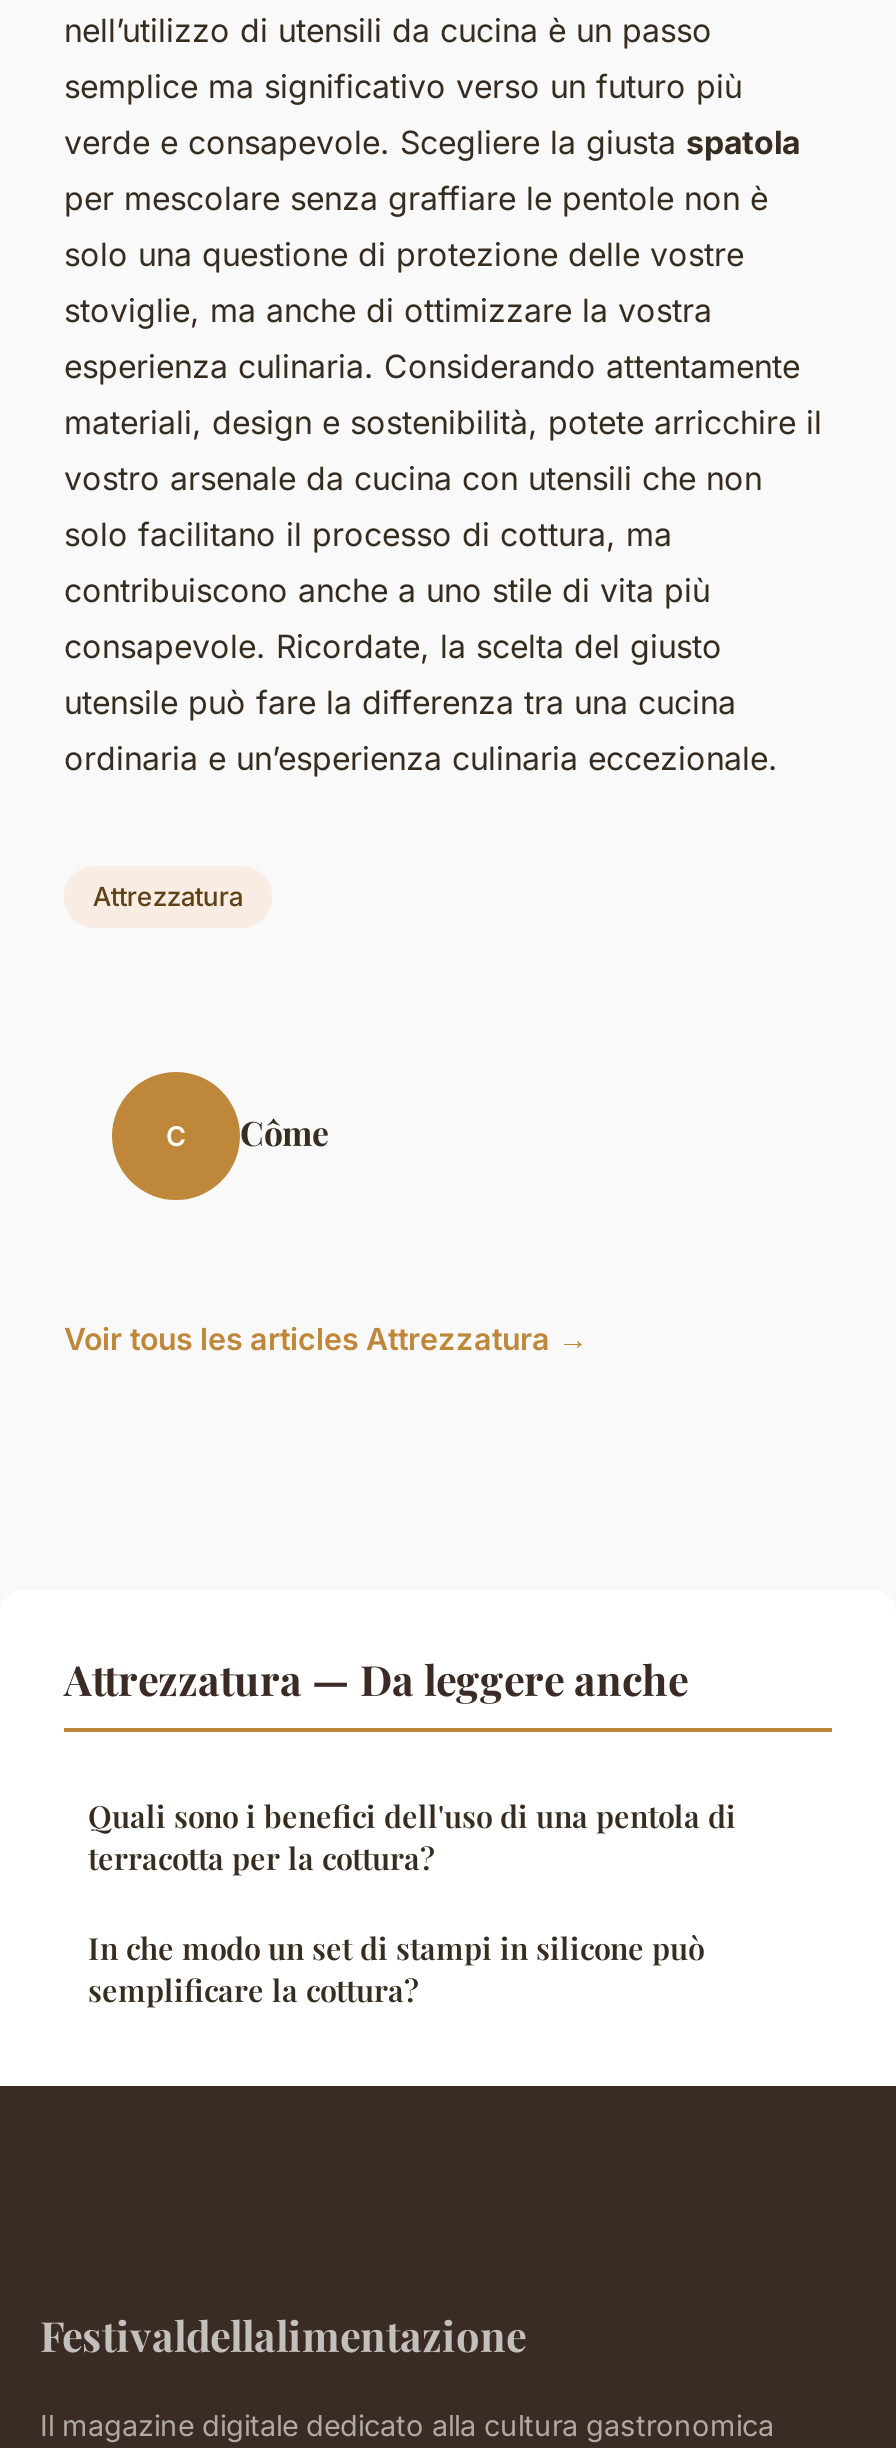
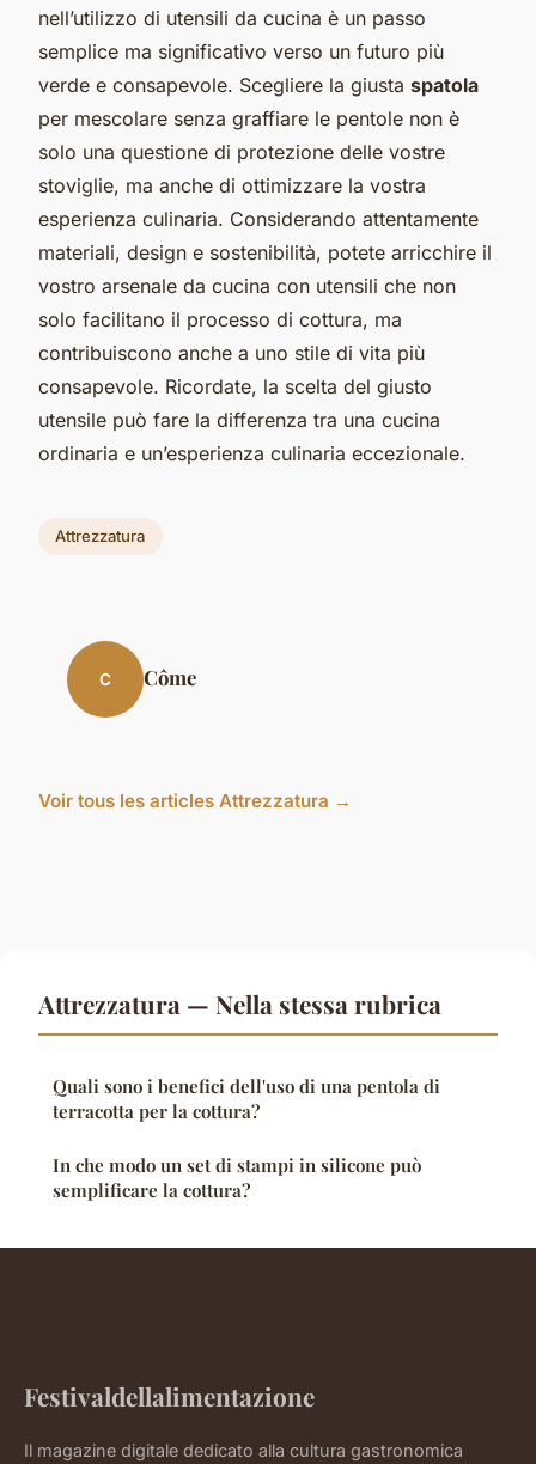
[64,1650,688,1706] Attrezzatura — Da leggere anche -> [38,987,441,1020] Attrezzatura — Nella stessa rubrica

